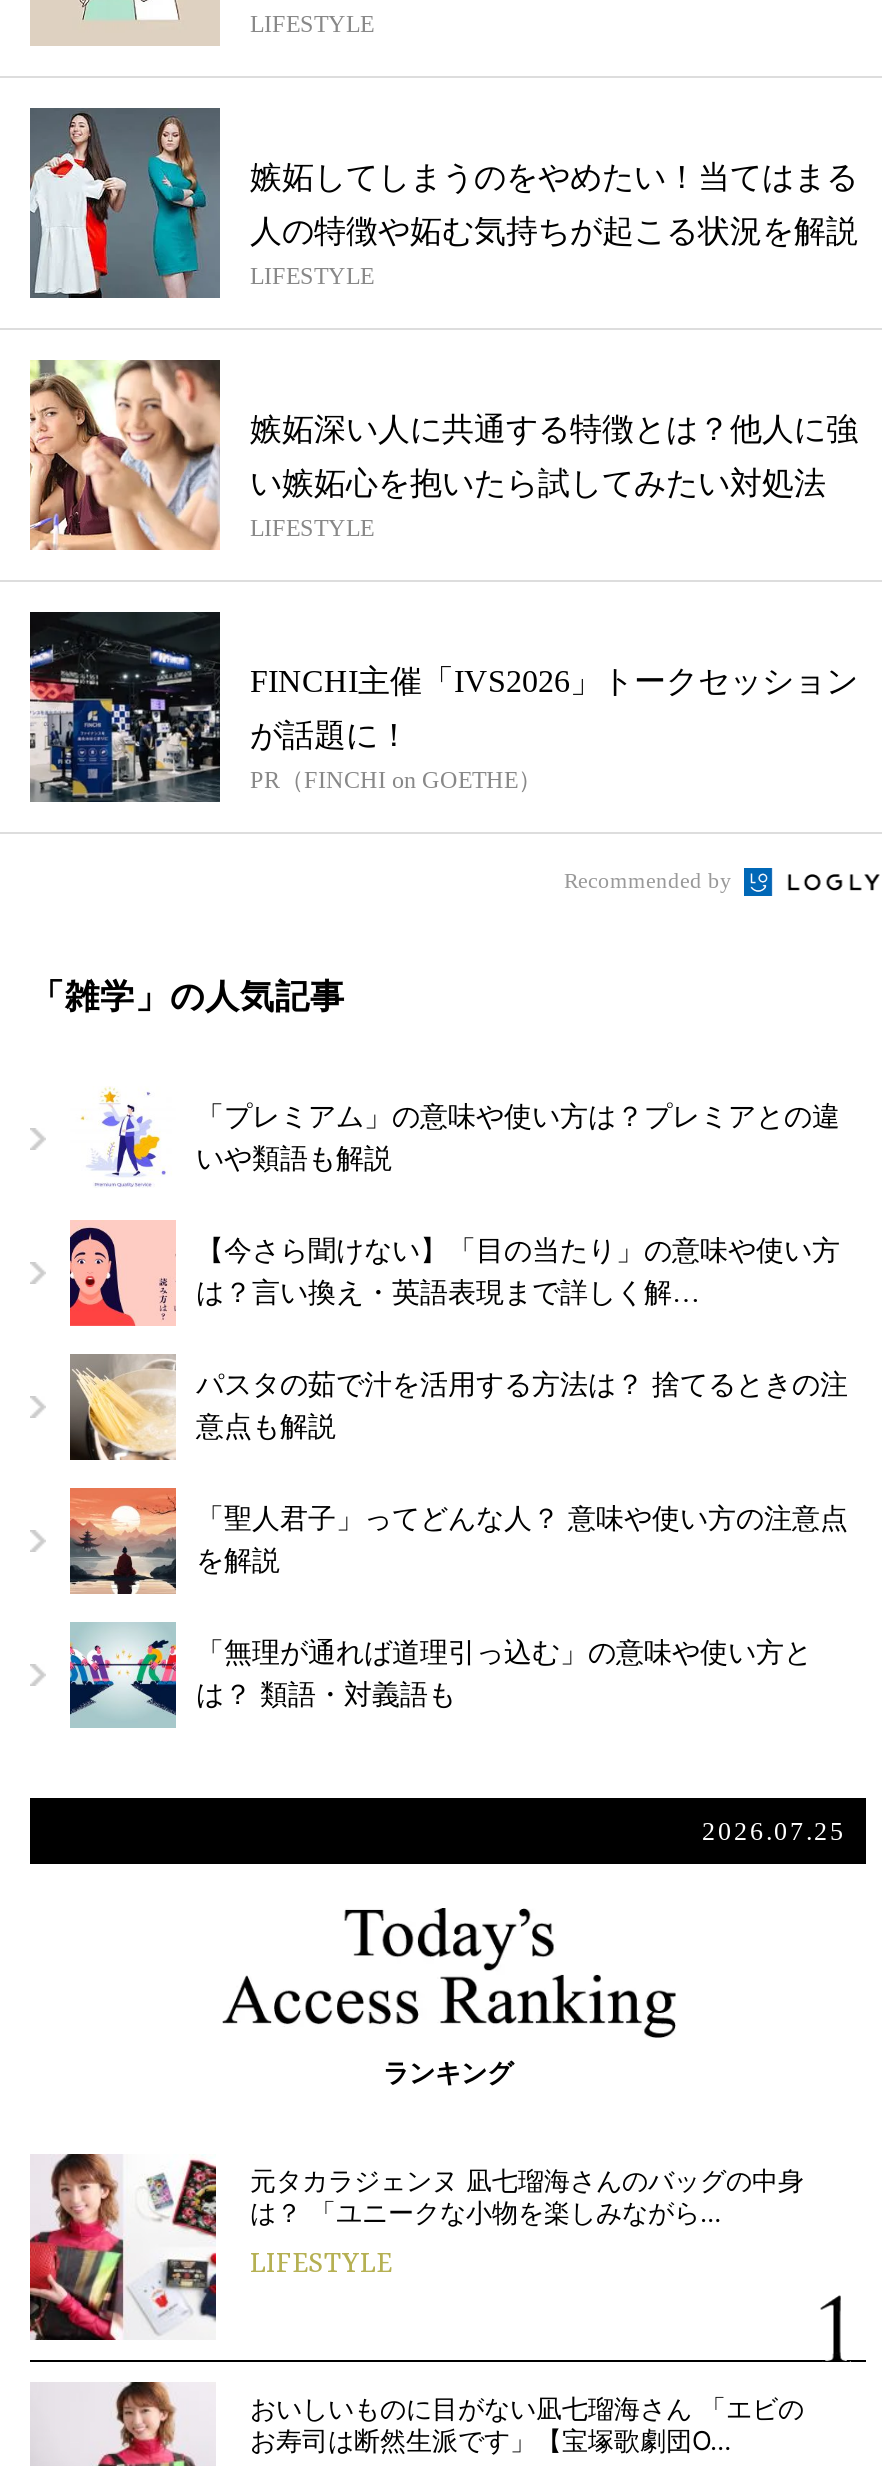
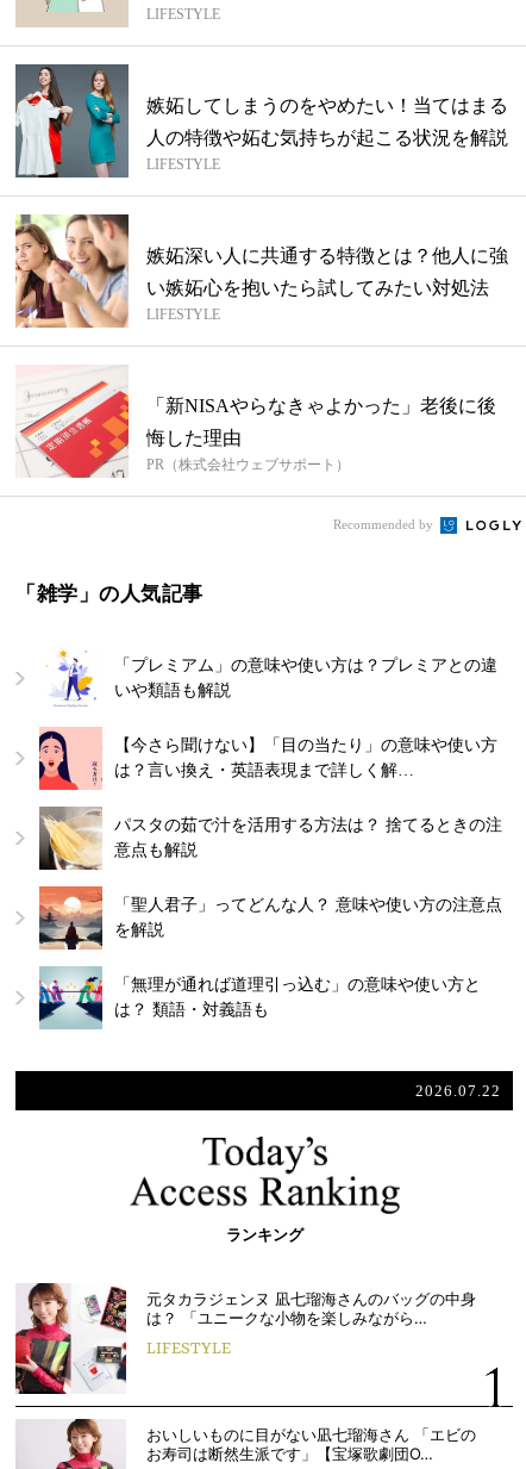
[28,610,858,804] [image] | FINCHI主催「IVS2026」トークセッション -> [15,365,496,479] [image] | 「新NISAやらなきゃよかった」老後に後
[250,718,542,794] が話題に！ | PR（FINCHI on GOETHE） -> [146,428,350,473] 悔した理由 | PR（株式会社ウェブサポート）
[702,1816,846,1846] 2026.07.25 -> [415,1082,501,1100] 2026.07.22

